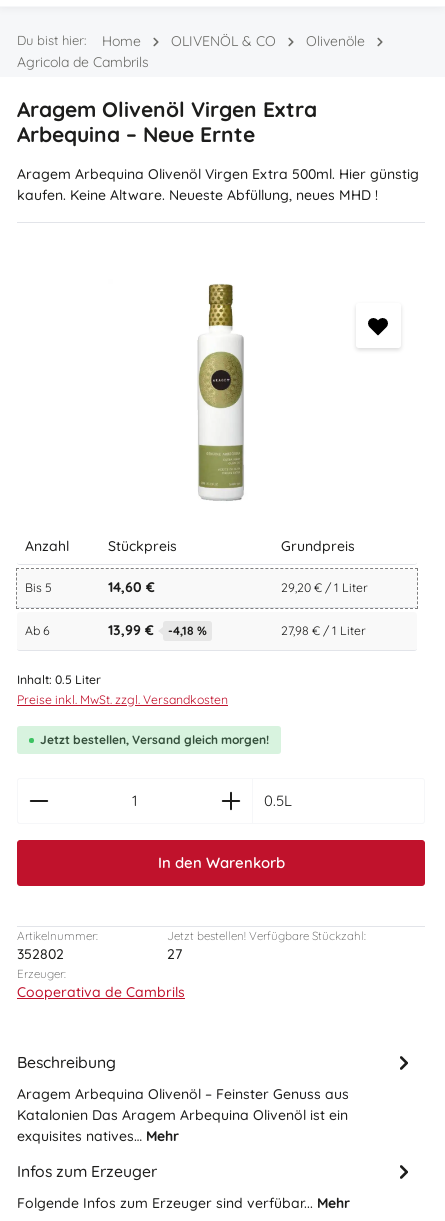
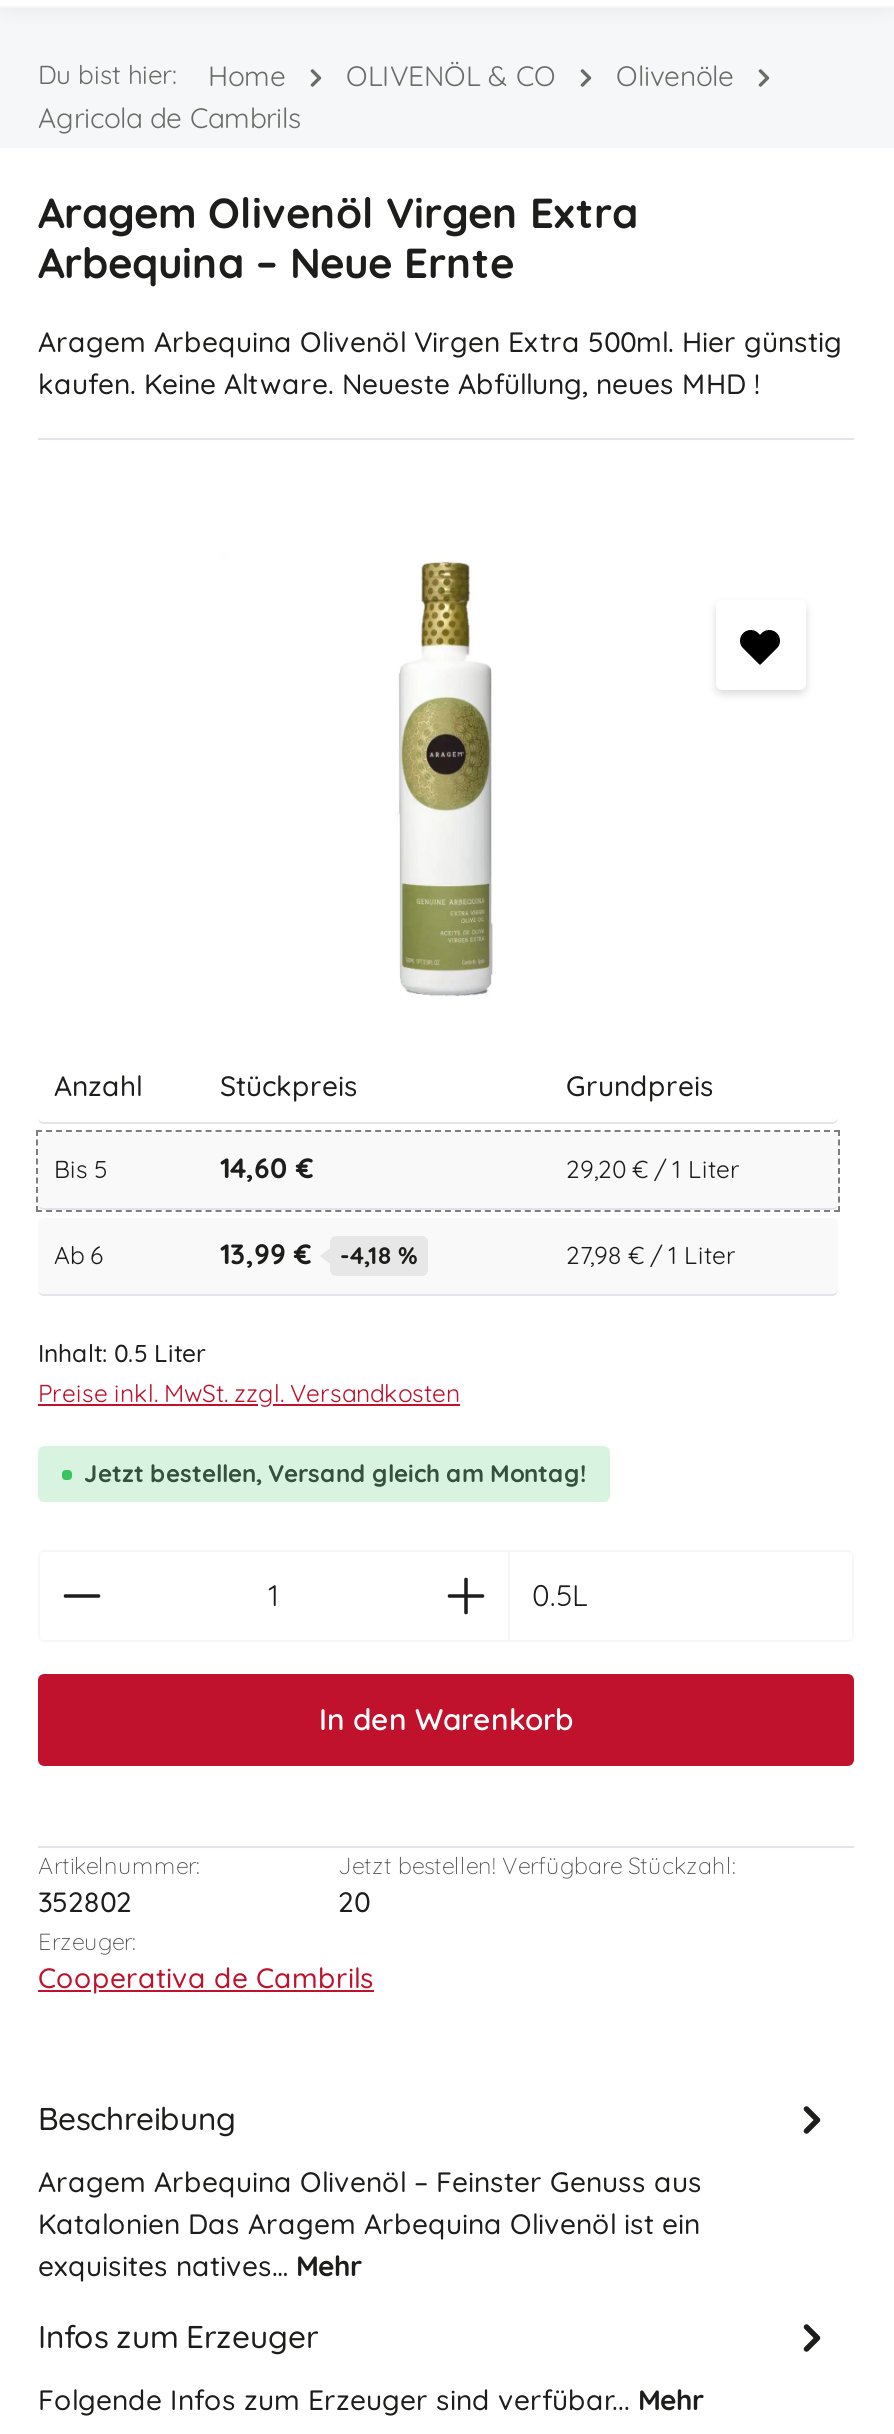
[40,732,269,747] Jetzt bestellen, Versand gleich morgen! -> [84,1458,586,1488] Jetzt bestellen, Versand gleich am Montag!
[167,945,182,963] 27 -> [338,1884,370,1920] 20

